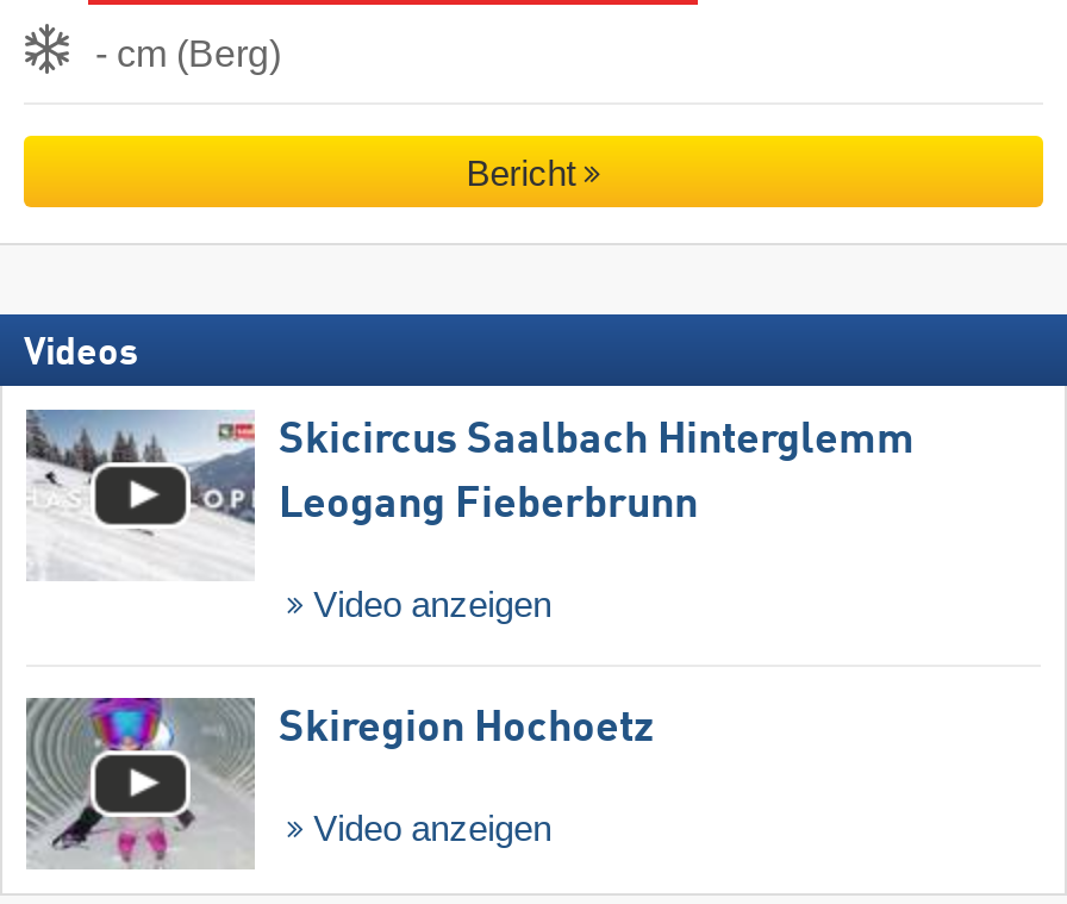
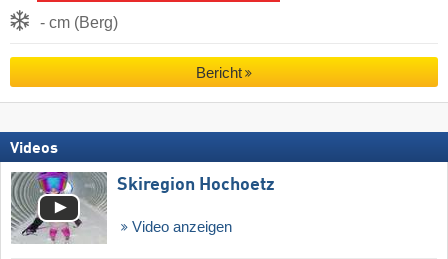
[29,407,915,625] [image] | Skicircus Saalbach Hinterglemm | Leogang Fieberbrunn | Video anzeigen -> none

